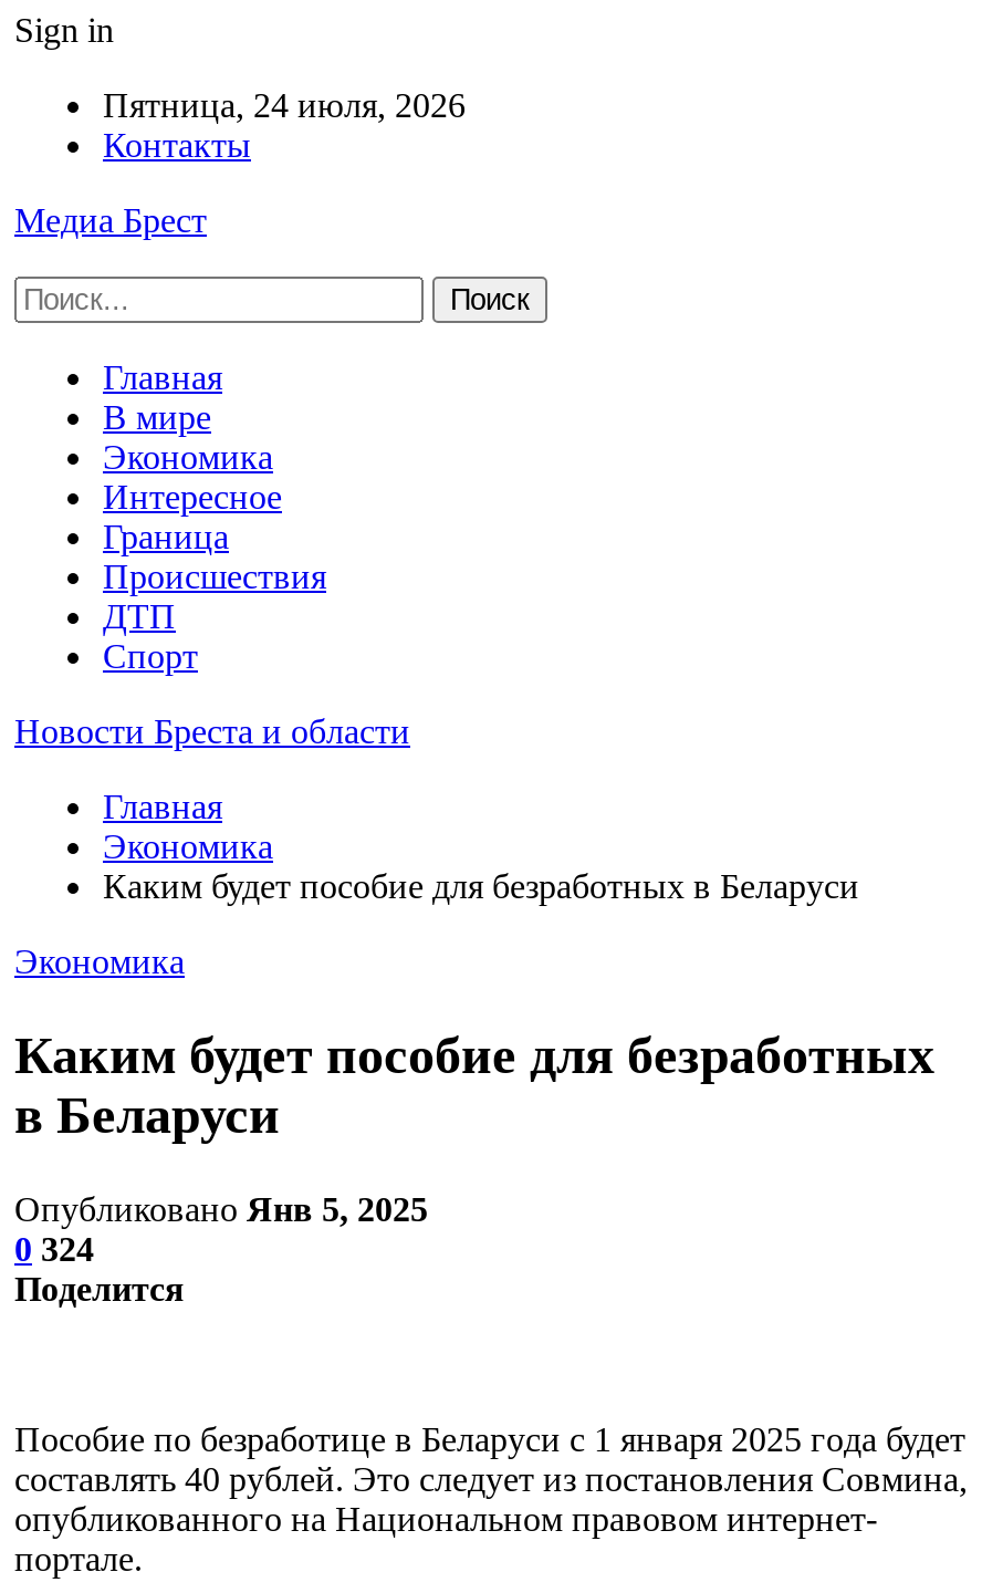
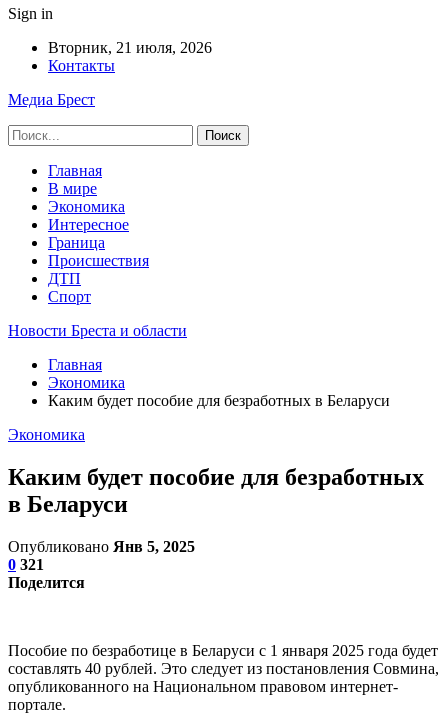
[103,86,466,124] Пятница, 24 июля, 2026 -> [48,39,212,56] Вторник, 21 июля, 2026
[14,1230,94,1267] 0 324 -> [8,556,44,573] 0 321

